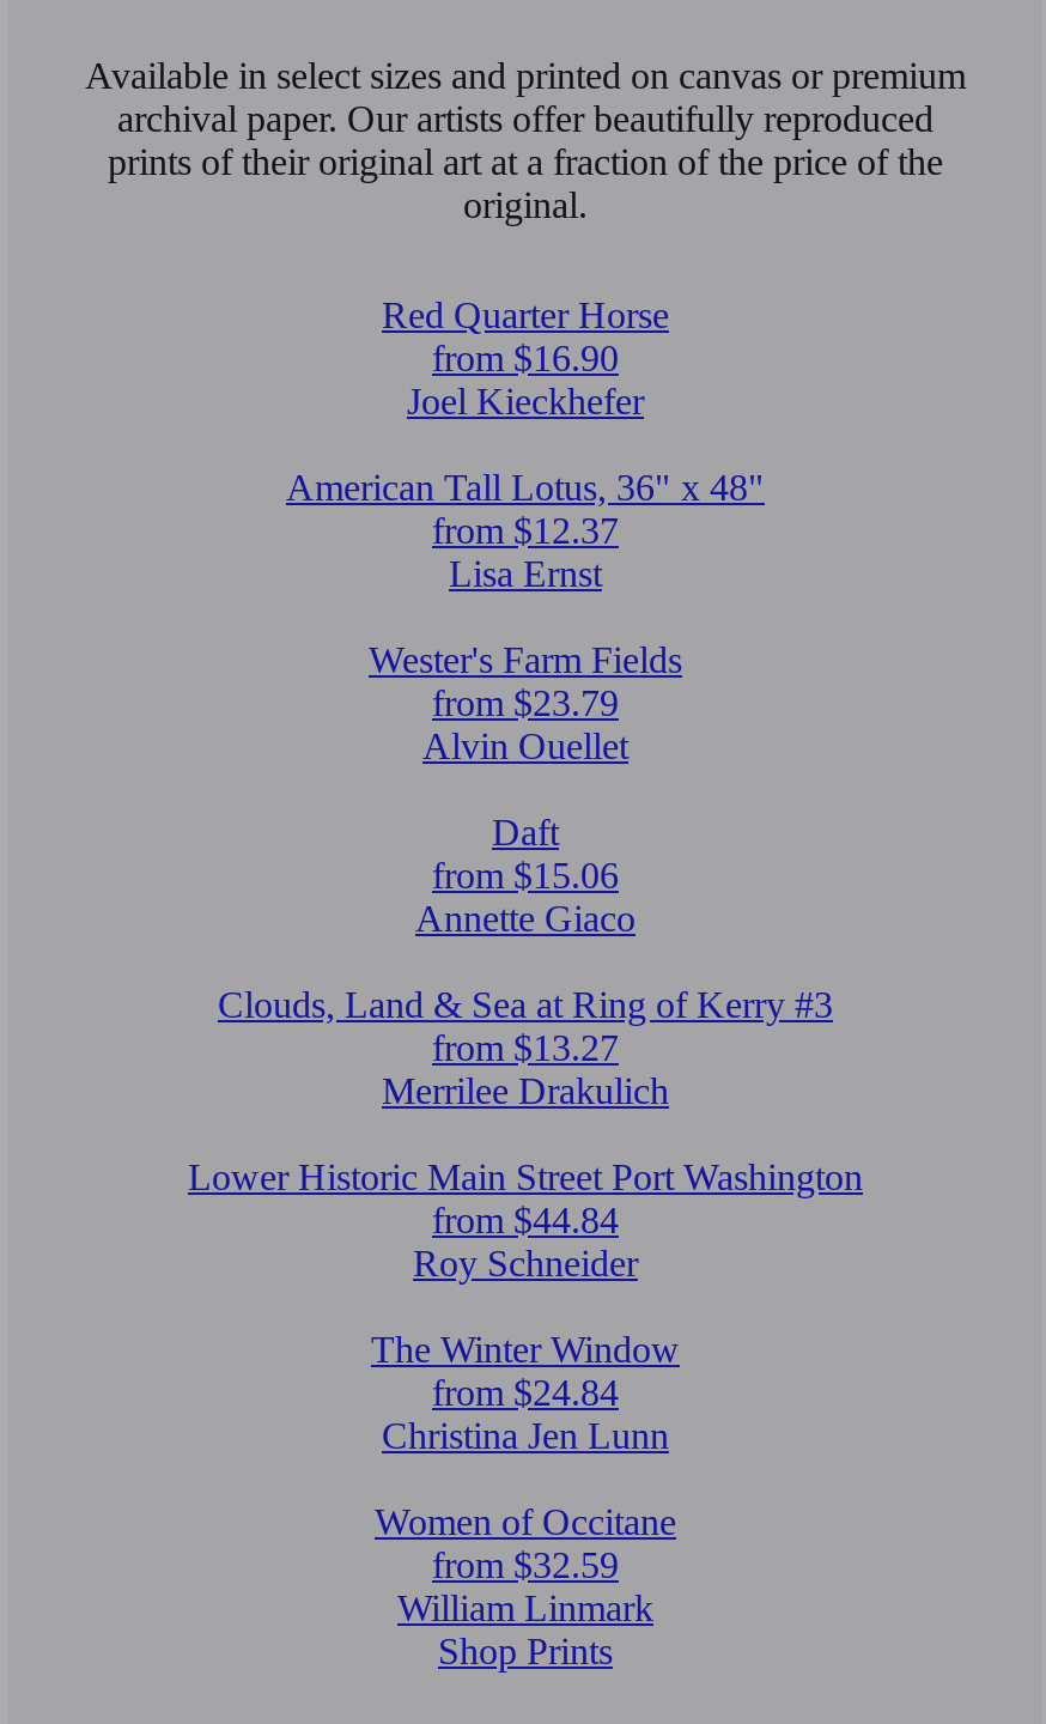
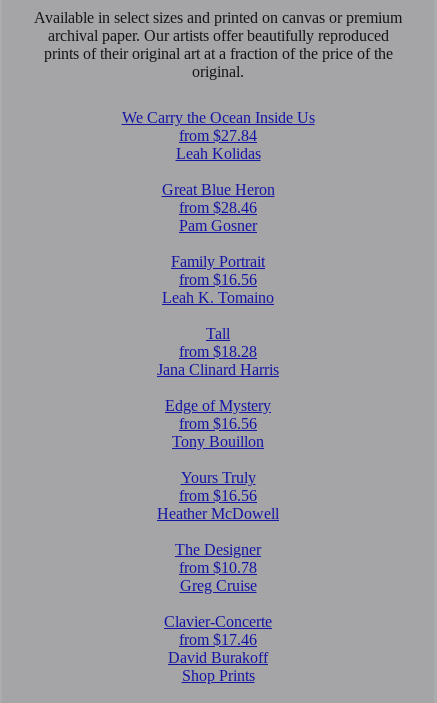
[382,293,669,420] Red Quarter Horse | from $16.90 | Joel Kieckhefer -> [121,108,314,161] We Carry the Ocean Inside Us | from $27.84 | Leah Kolidas
[286,466,765,593] American Tall Lotus, 36" x 48" | from $12.37 | Lisa Ernst -> [161,180,274,233] Great Blue Heron | from $28.46 | Pam Gosner
[369,638,682,765] Wester's Farm Fields | from $23.79 | Alvin Ouellet -> [162,252,274,305] Family Portrait | from $16.56 | Leah K. Tomaino
[415,811,635,937] Daft | from $15.06 | Annette Giaco -> [157,324,279,377] Tall | from $18.28 | Jana Clinard Harris
[218,983,833,1110] Clouds, Land & Sea at Ring of Kerry #3 | from $13.27 | Merrilee Drakulich -> [165,396,271,449] Edge of Mystery | from $16.56 | Tony Bouillon
[188,1155,863,1282] Lower Historic Main Street Port Washington | from $44.84 | Roy Schneider -> [157,468,279,521] Yours Truly | from $16.56 | Heather McDowell
[371,1328,680,1455] The Winter Window | from $24.84 | Christina Jen Lunn -> [175,540,261,593] The Designer | from $10.78 | Greg Cruise
[375,1500,676,1627] Women of Occitane | from $32.59 | William Linmark -> [164,612,272,665] Clavier-Concerte | from $17.46 | David Burakoff

